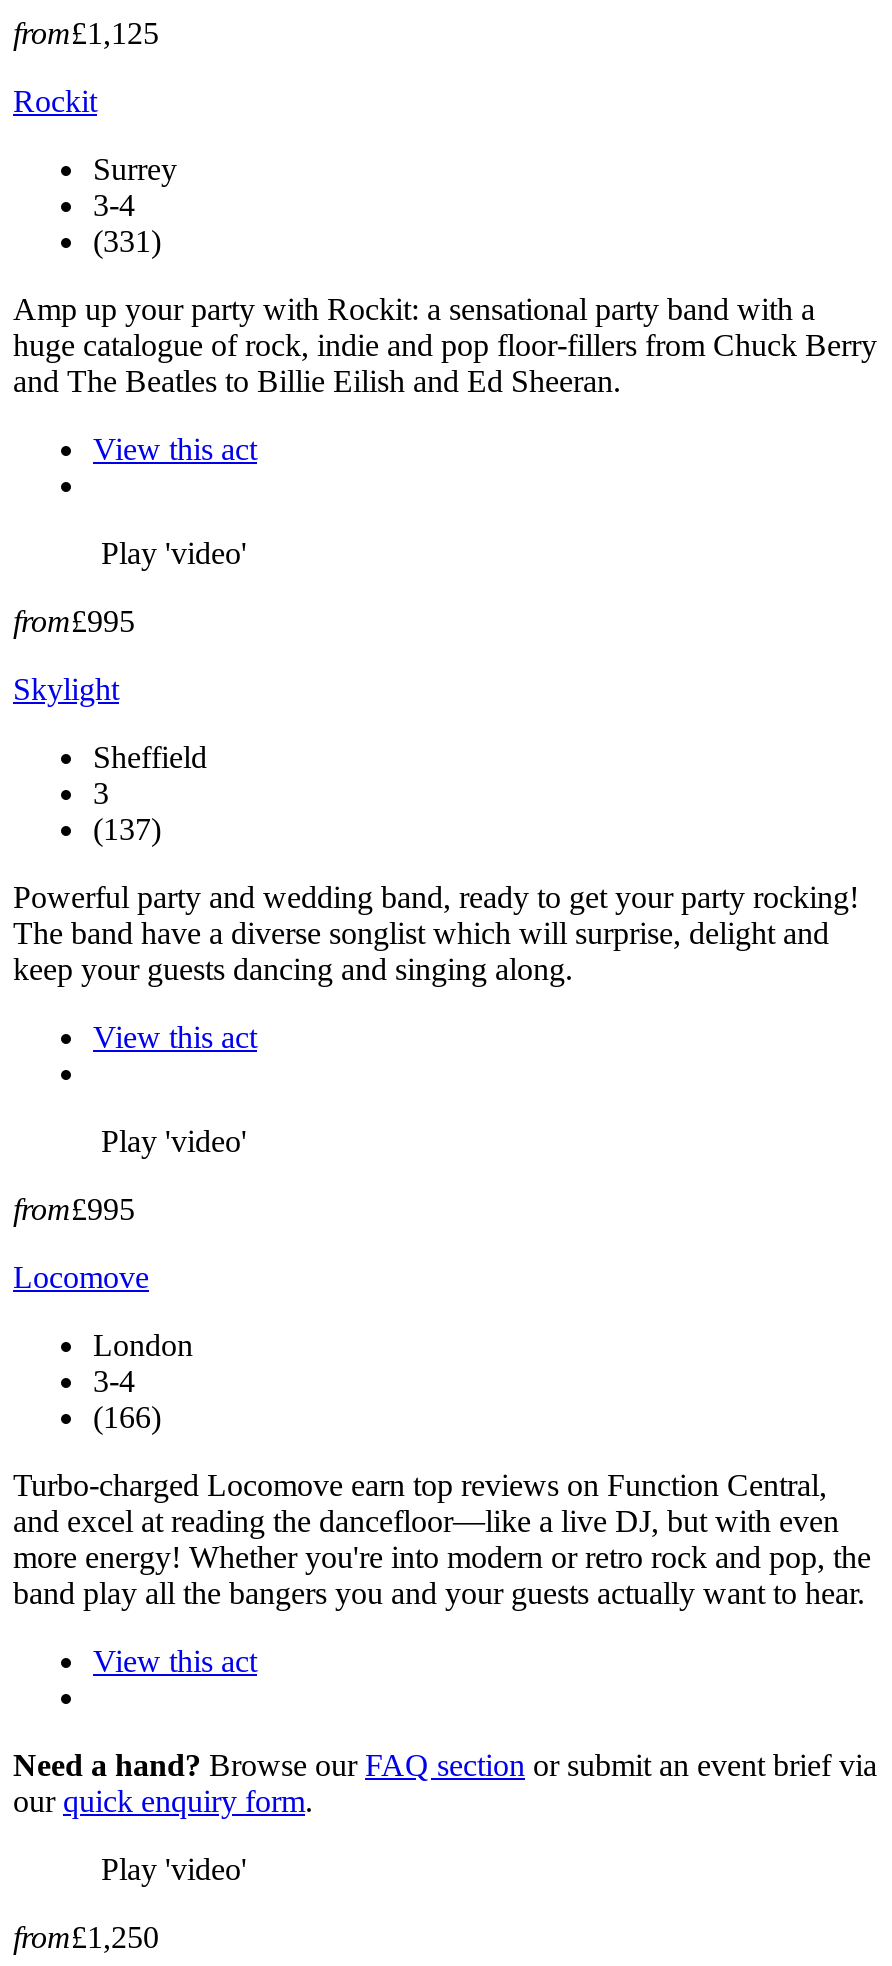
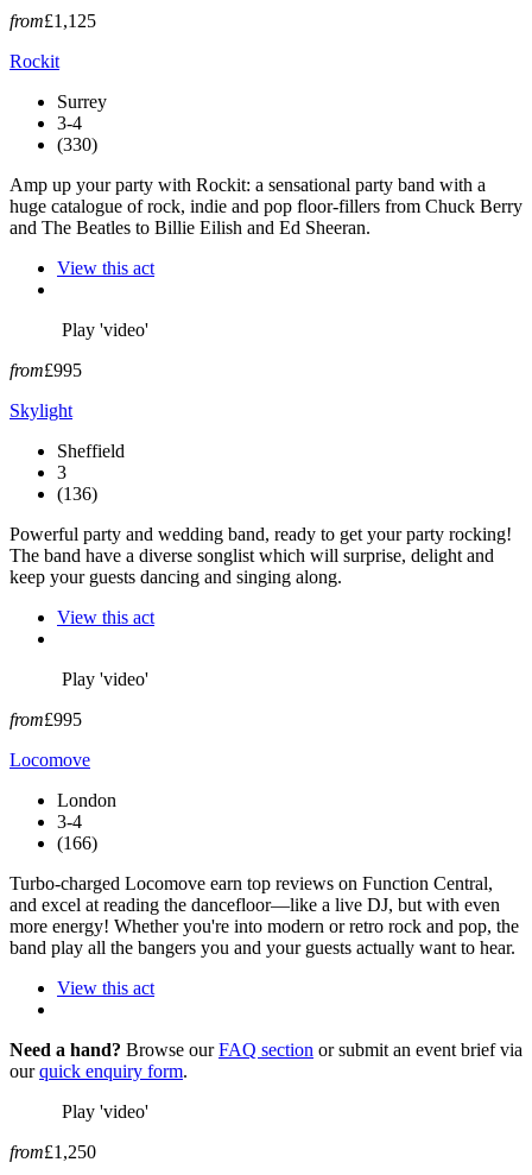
[93,224,161,258] (331) -> [57,134,97,154] (330)
[93,812,161,846] (137) -> [57,483,97,504] (136)

